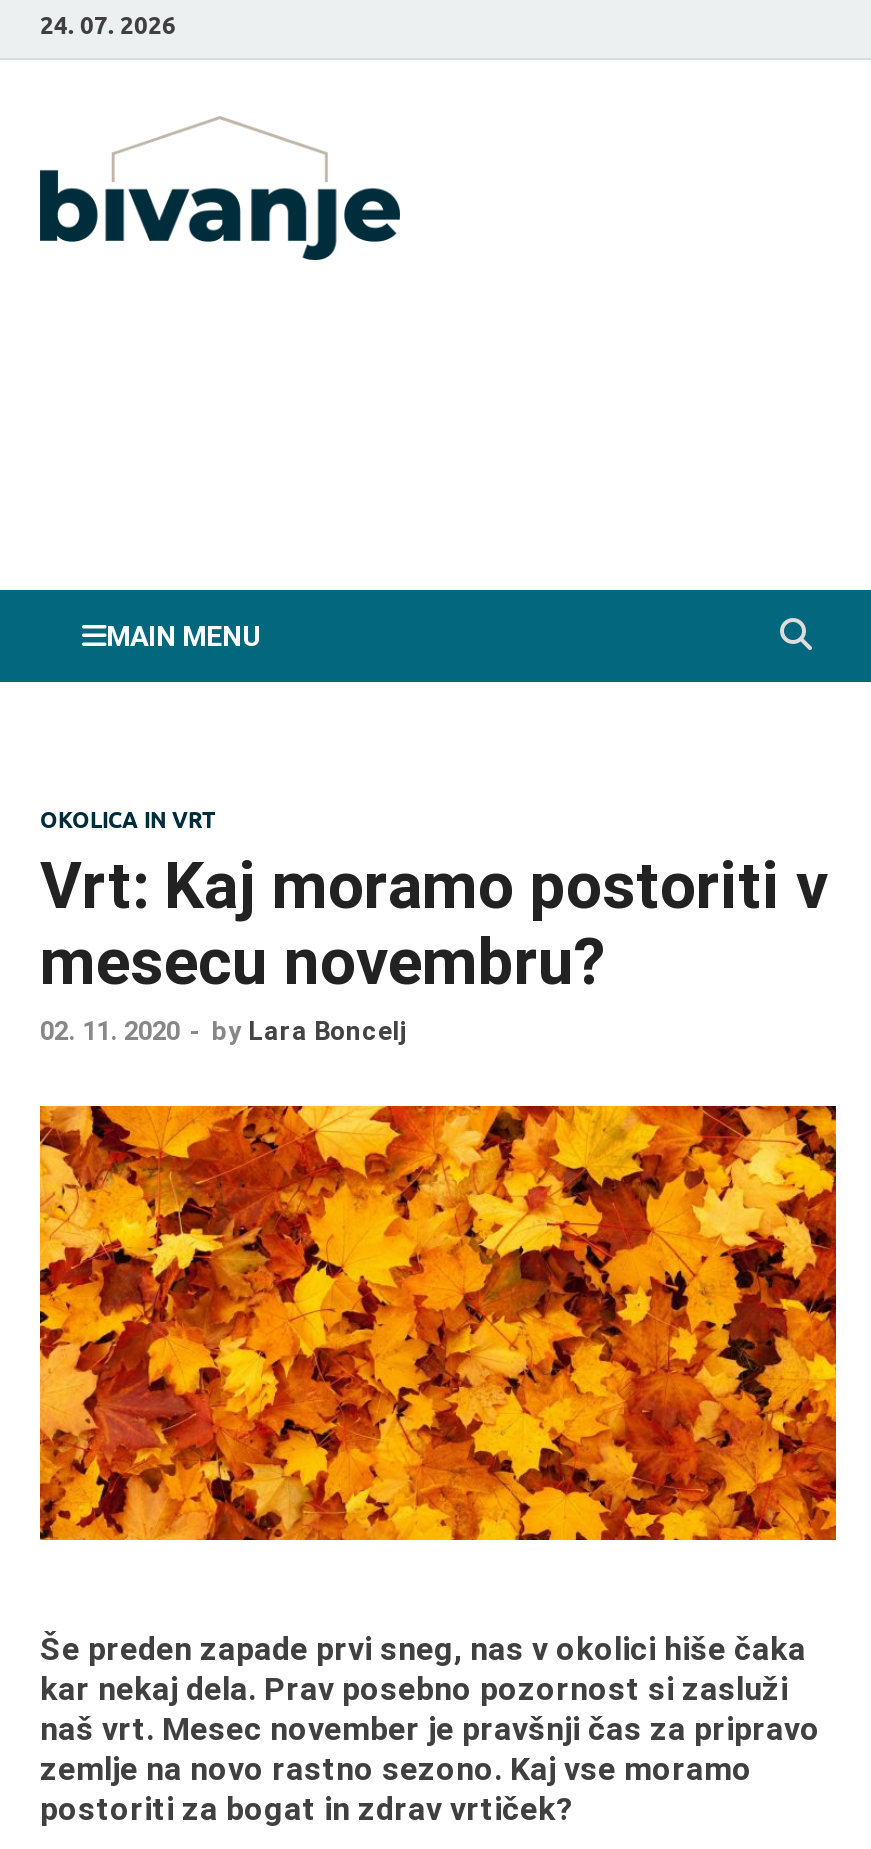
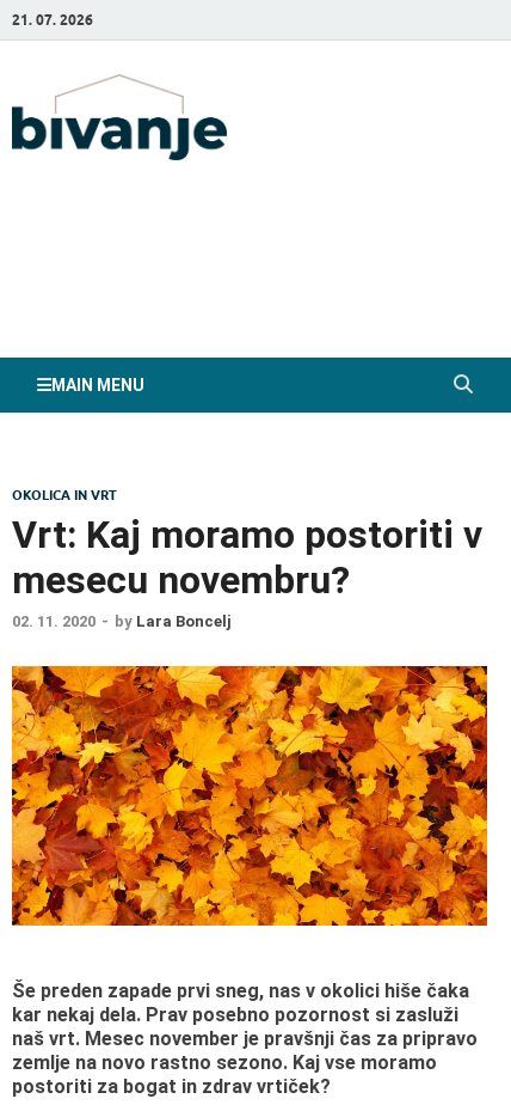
[40,9,176,39] 24. 07. 2026 -> [12,10,93,28] 21. 07. 2026

